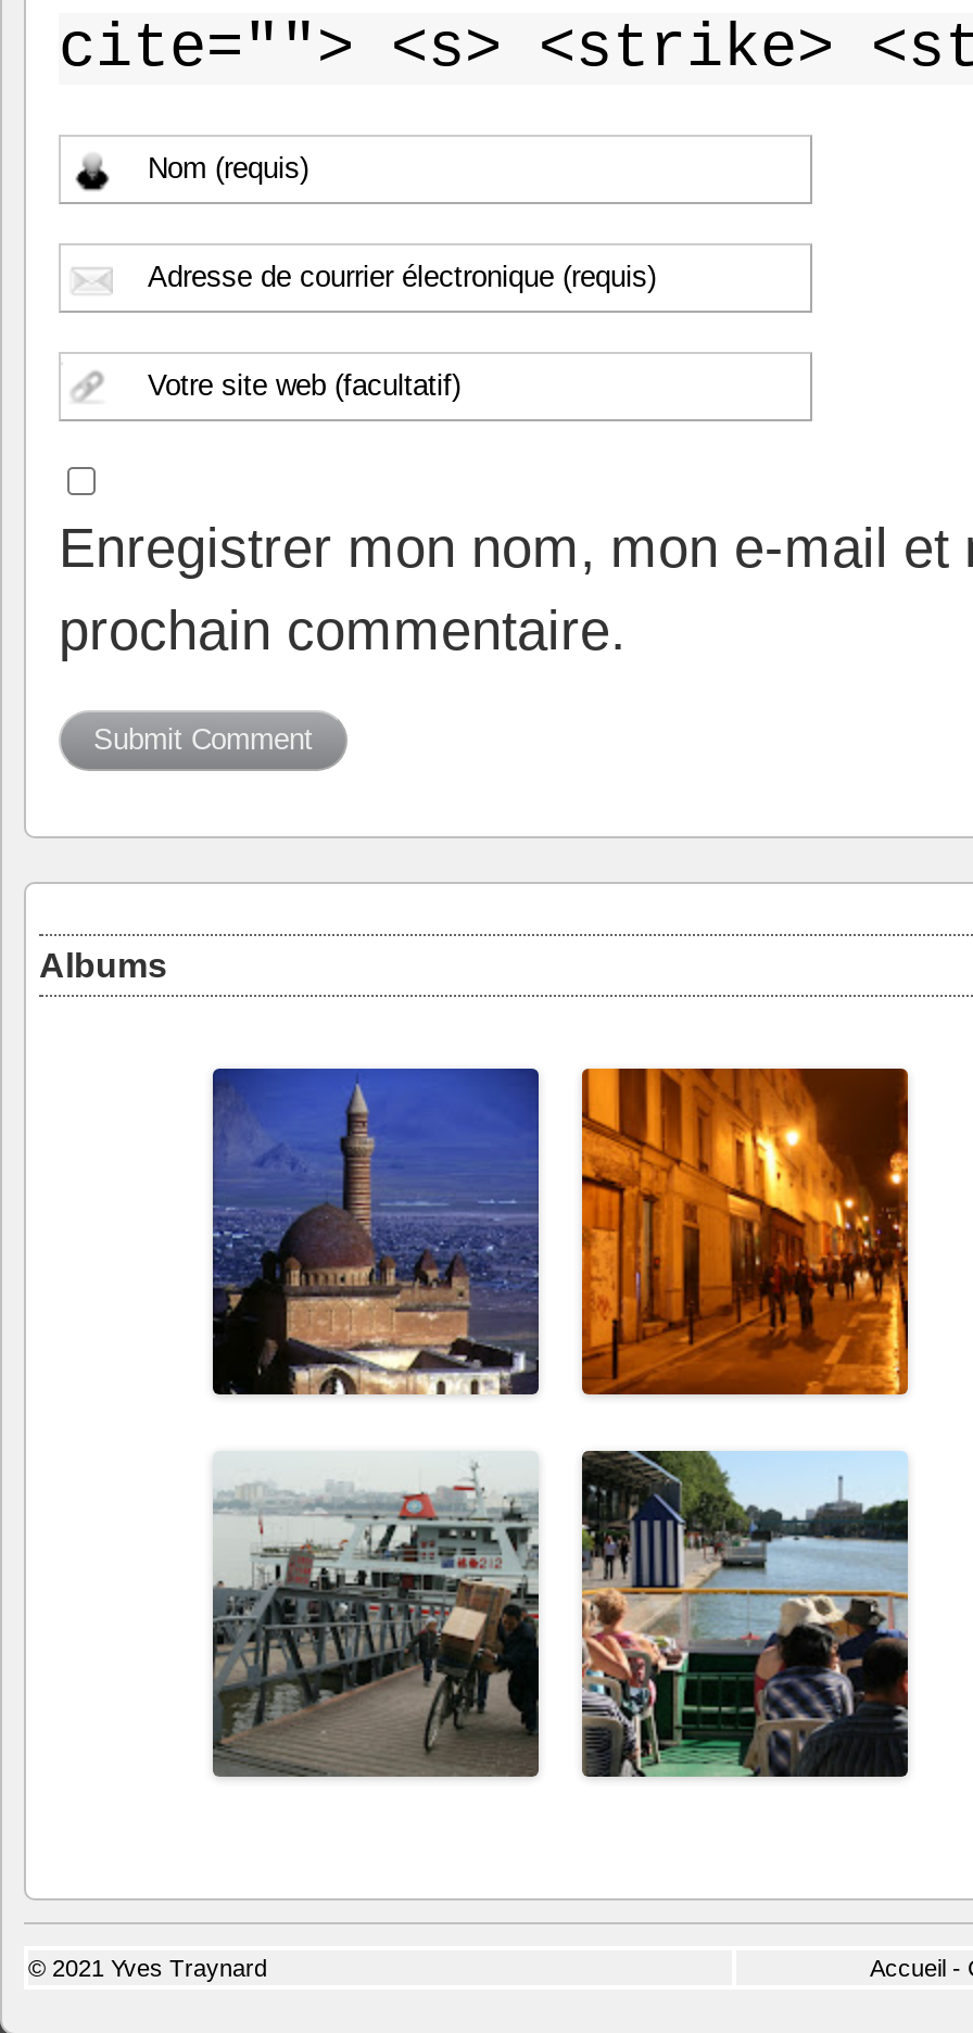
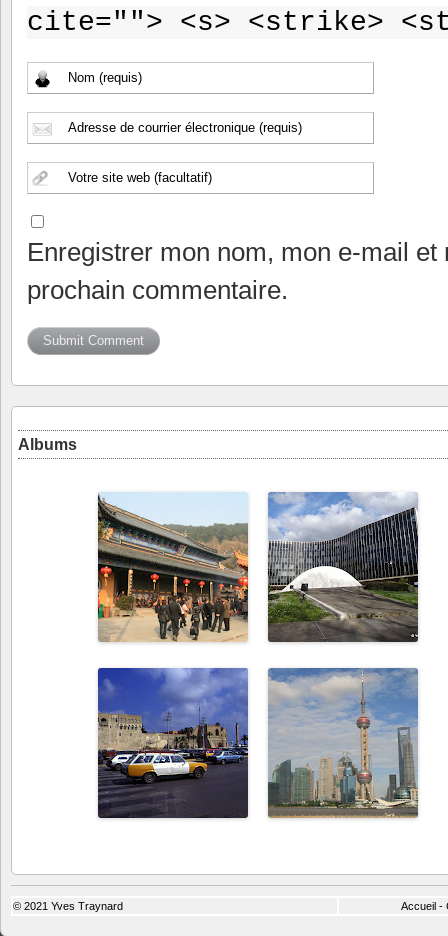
[211,1066,541,1397] [image] -> [97,492,249,642] [image]
[580,1066,910,1397] [image] -> [267,491,419,643] [image]
[213,1451,539,1777] [image] -> [97,667,248,817] [image]
[580,1449,910,1779] [image] -> [267,667,419,819] [image]

